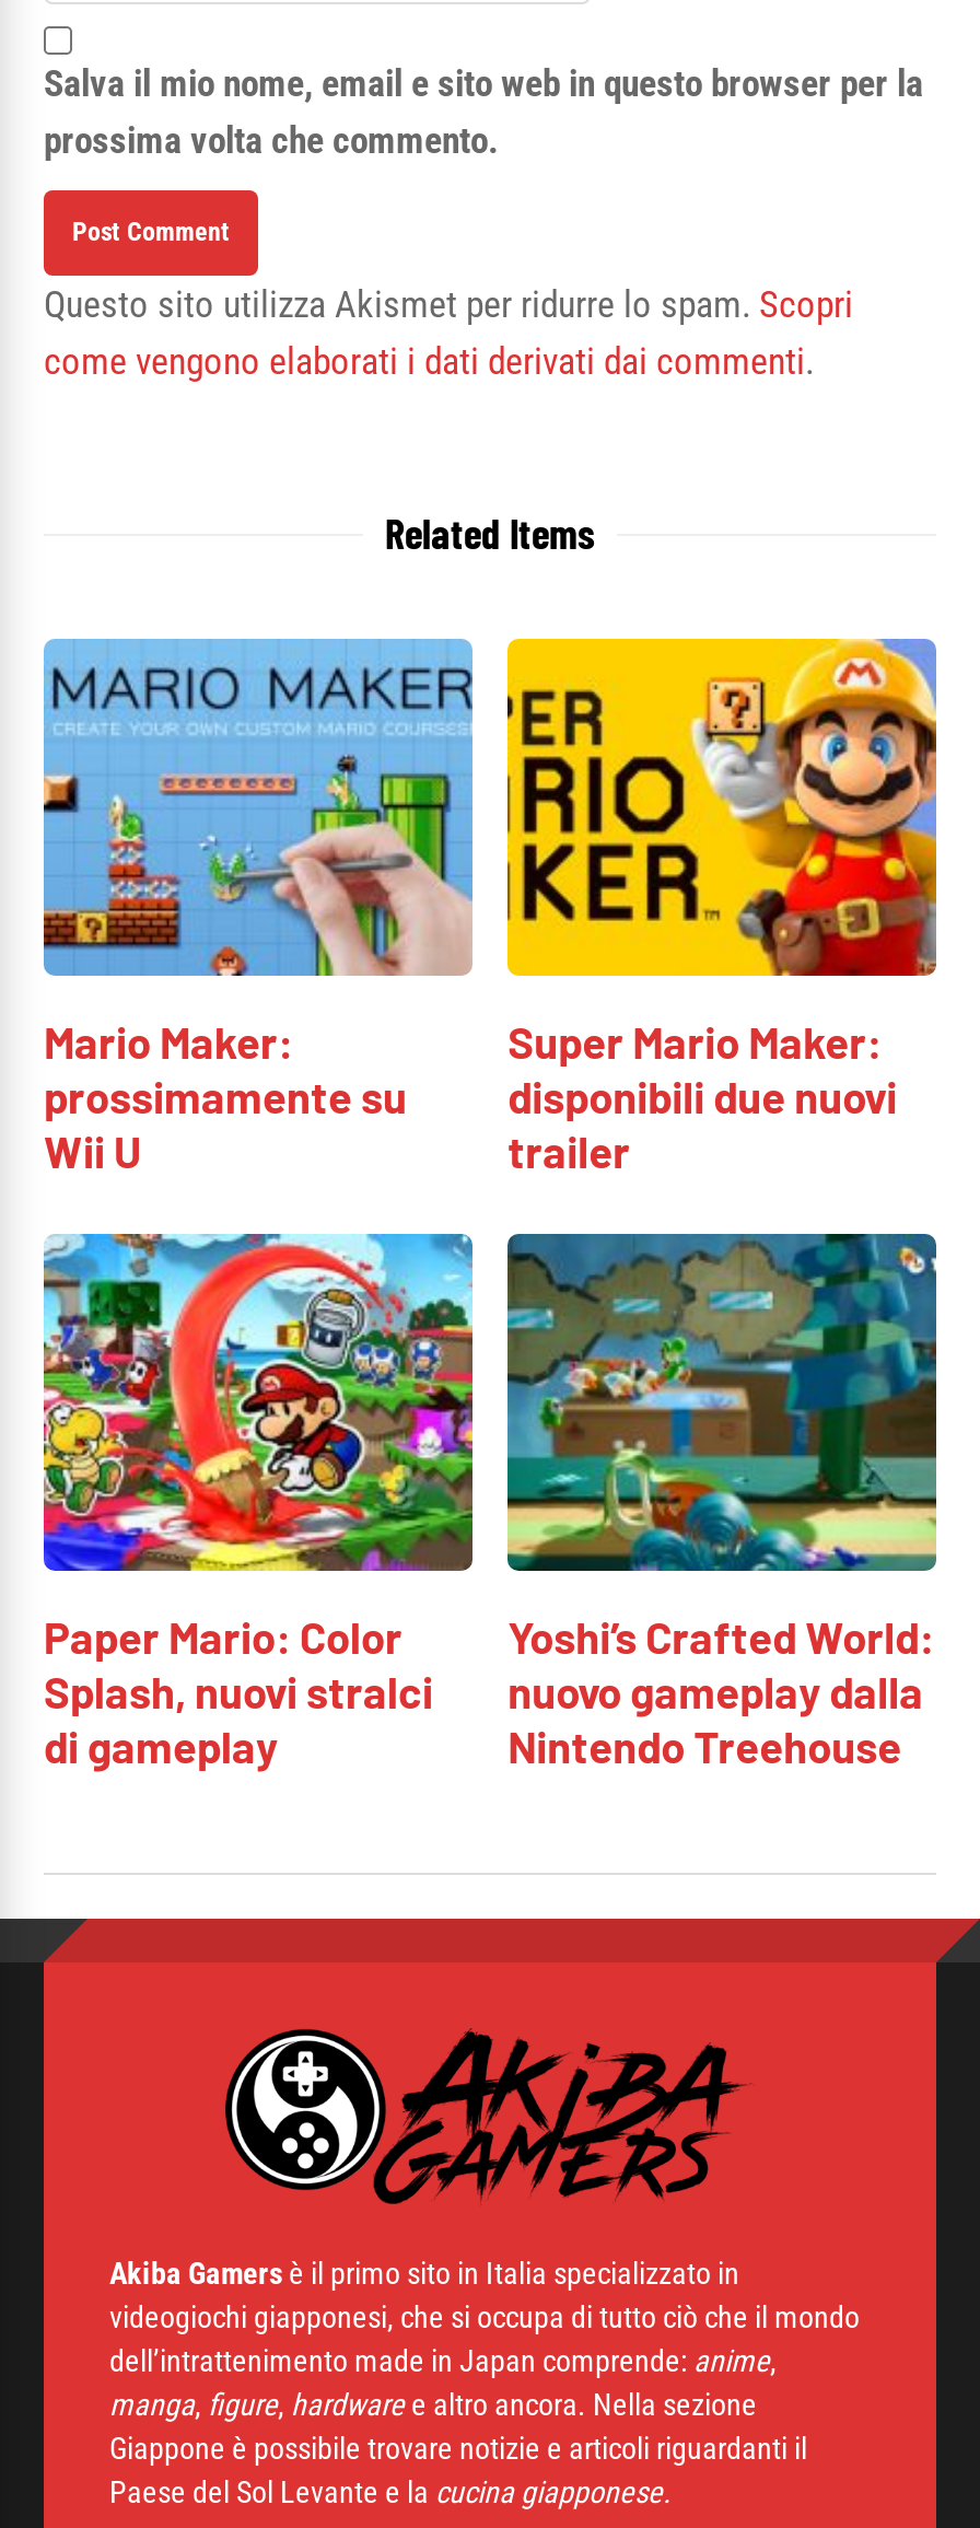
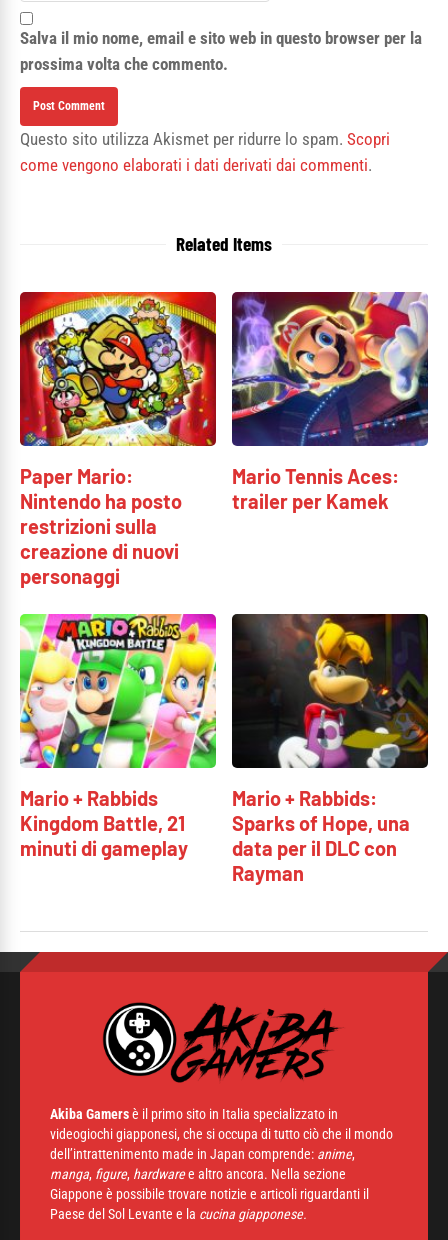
[42,637,475,1176] [image] | Mario Maker: | prossimamente su | Wii U -> [19,291,217,588] [image] | Paper Mario: | Nintendo ha posto | restrizioni sulla | creazione di nuovi | personaggi
[505,637,938,1176] [image] | Super Mario Maker: | disponibili due nuovi | trailer -> [231,291,429,513] [image] | Mario Tennis Aces: | trailer per Kamek
[42,1232,475,1771] [image] | Paper Mario: Color | Splash, nuovi stralci | di gameplay -> [19,613,217,860] [image] | Mario + Rabbids | Kingdom Battle, 21 | minuti di gameplay
[505,1232,938,1573] [image] -> [231,613,429,728] [image]
[508,1610,934,1771] Yoshi’s Crafted World: | nuovo gameplay dalla | Nintendo Treehouse -> [232,786,410,885] Mario + Rabbids: | Sparks of Hope, una | data per il DLC con | Rayman

